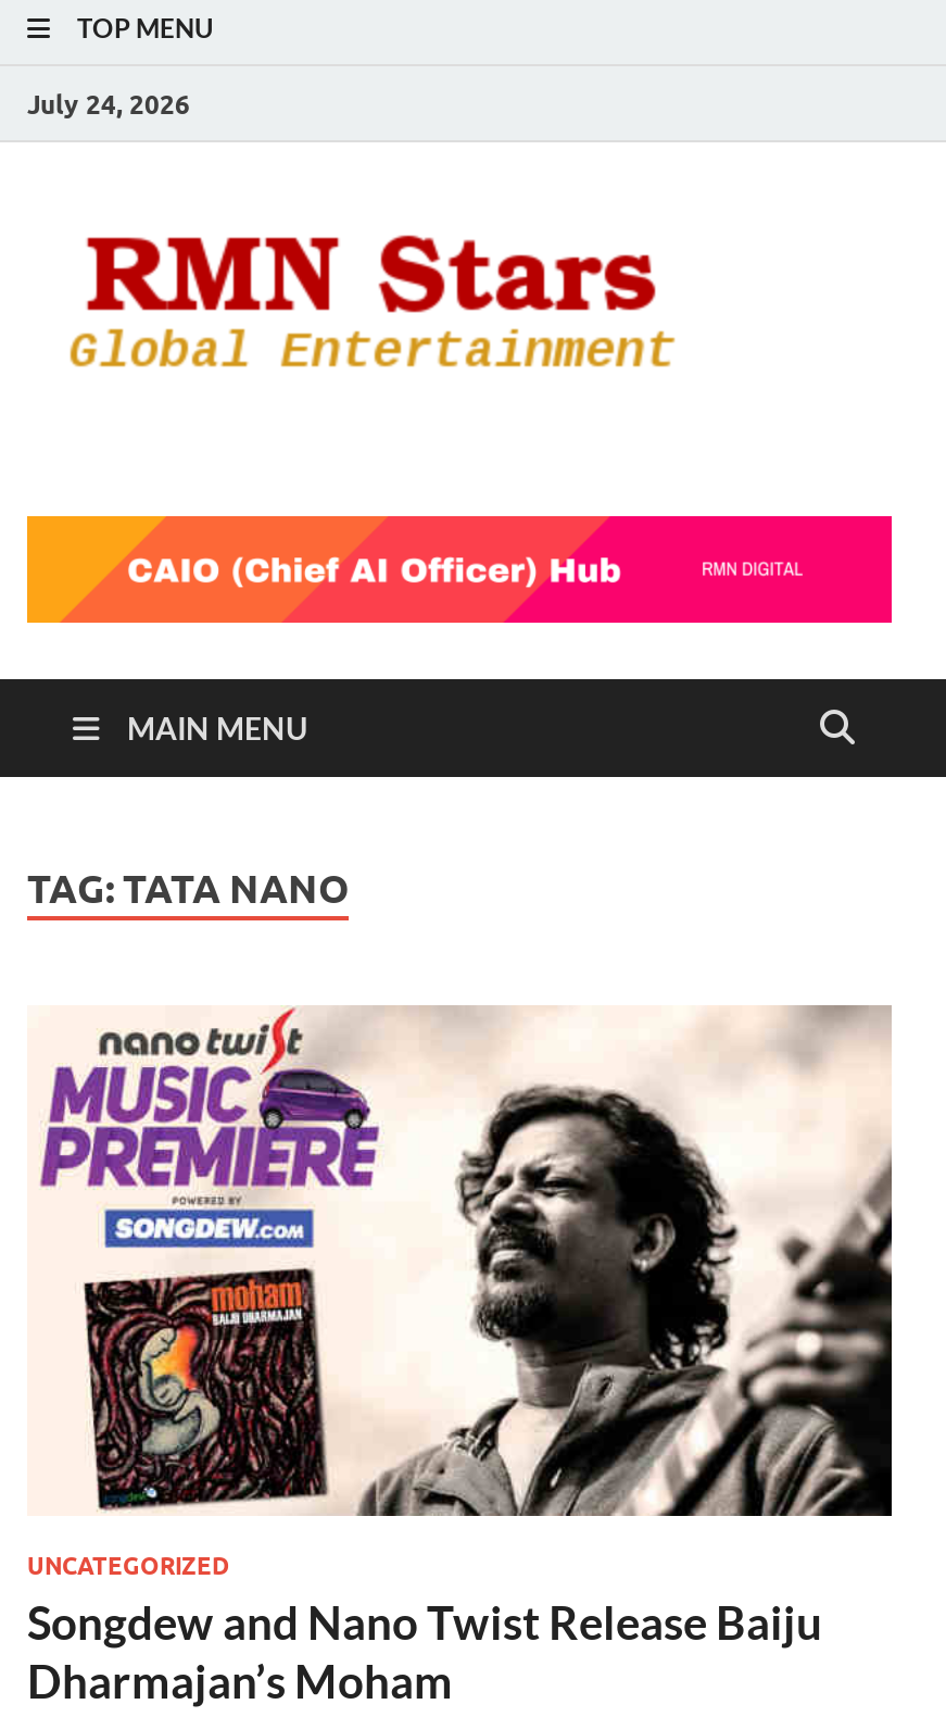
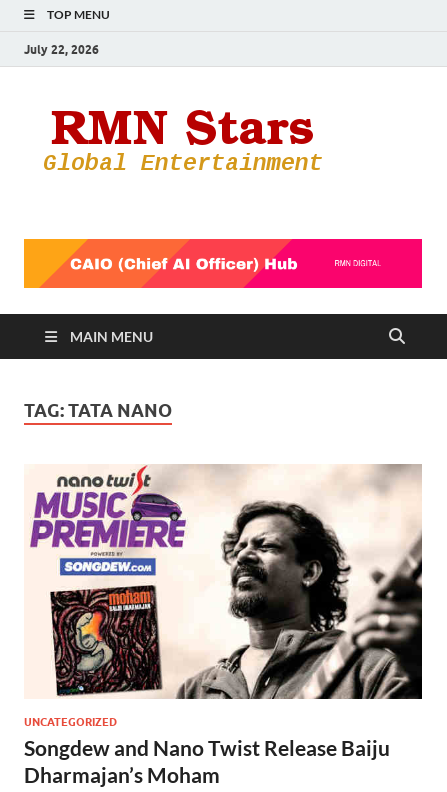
[27,87,190,120] July 24, 2026 -> [24,41,99,56] July 22, 2026

